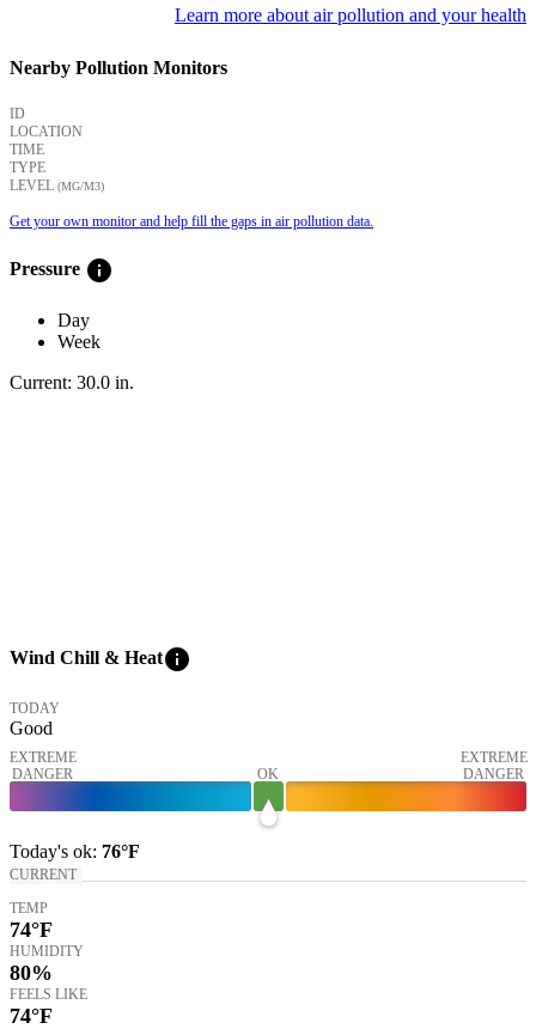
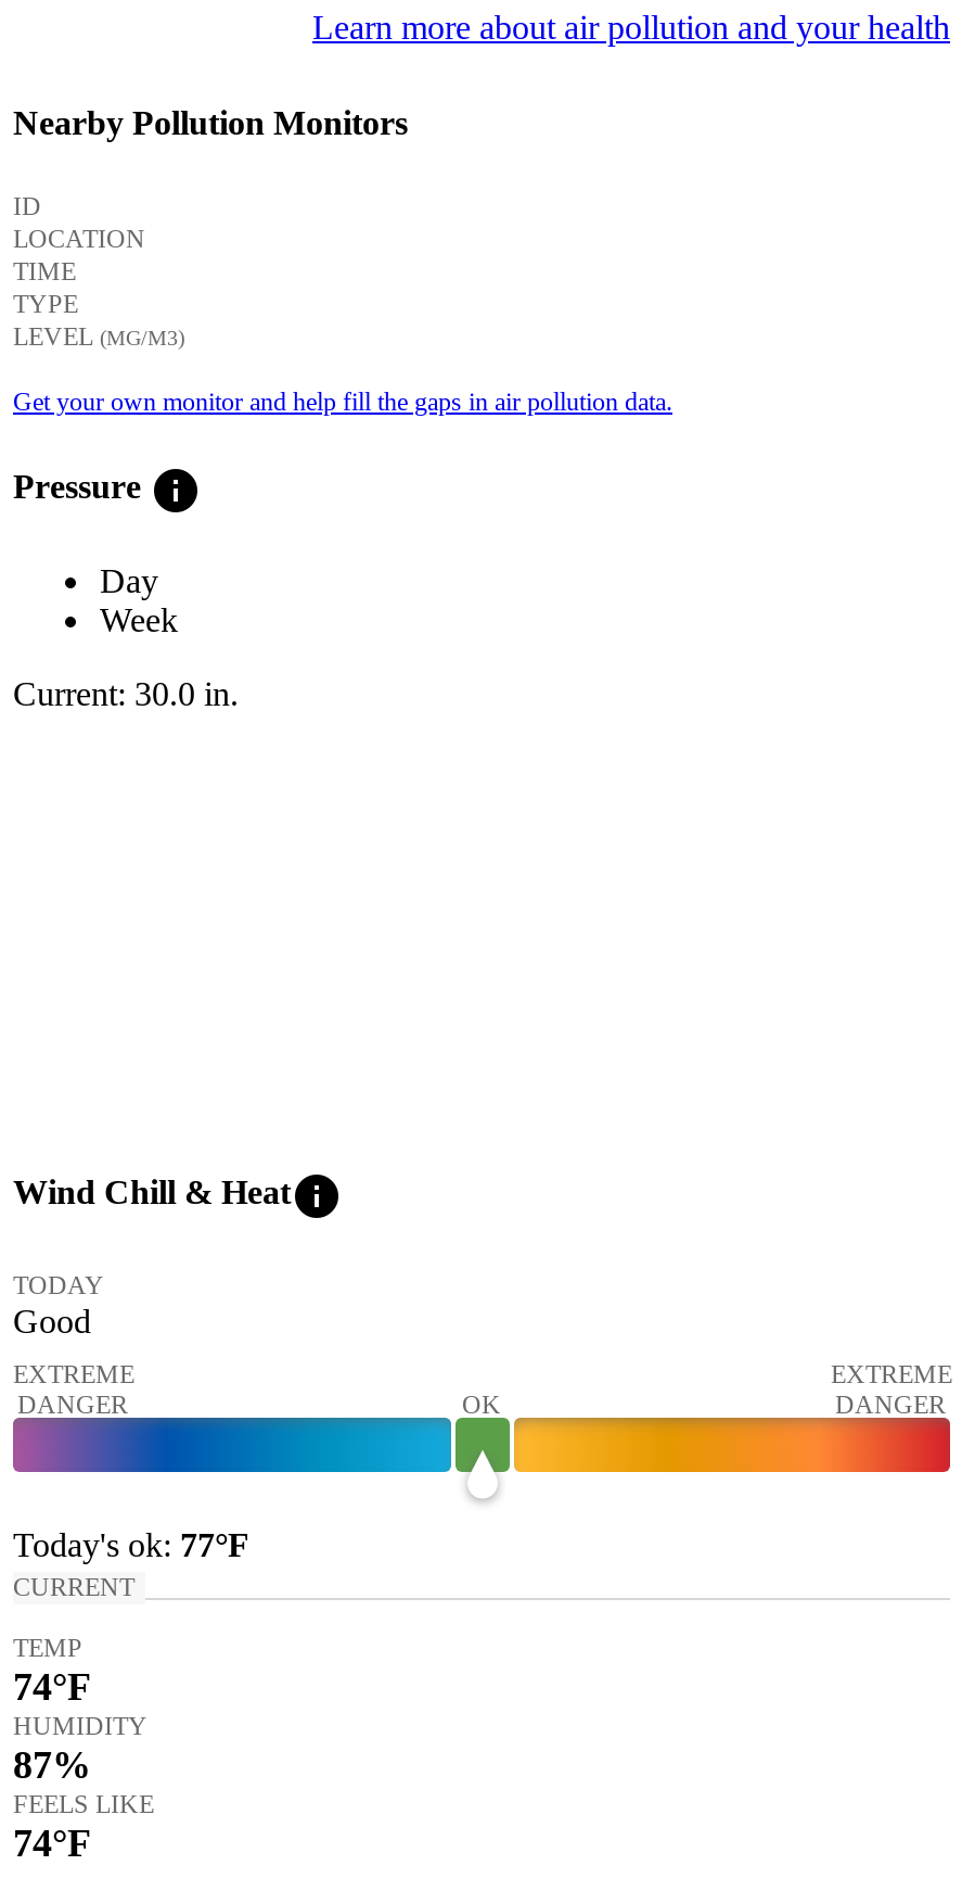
[10,841,140,861] Today's ok: 76°F -> [13,1525,249,1562] Today's ok: 77°F
[10,960,53,984] 80% -> [13,1742,91,1786] 87%

